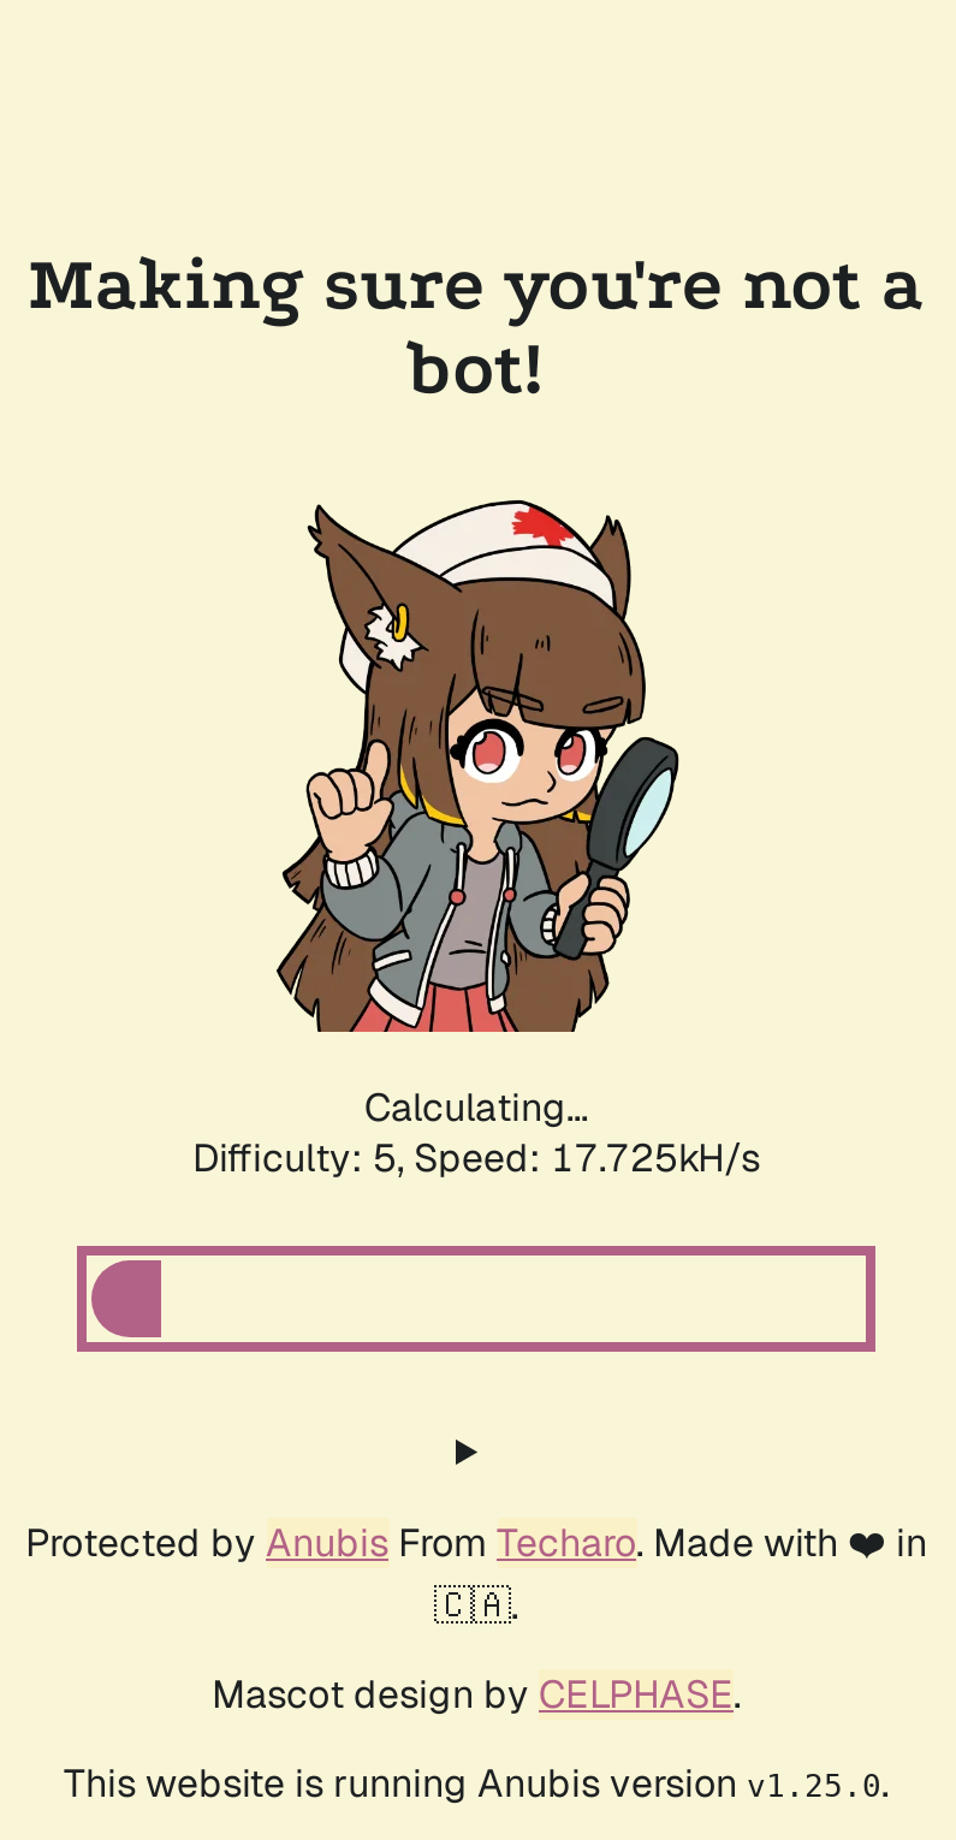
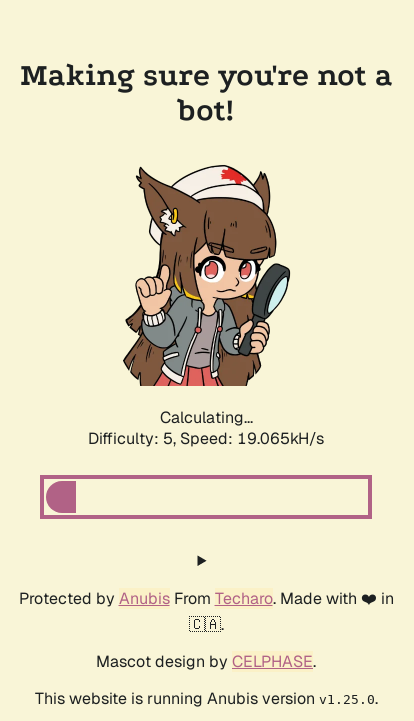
[192,1133,760,1183] Difficulty: 5, Speed: 17.725kH/s -> [88,428,324,449] Difficulty: 5, Speed: 19.065kH/s

